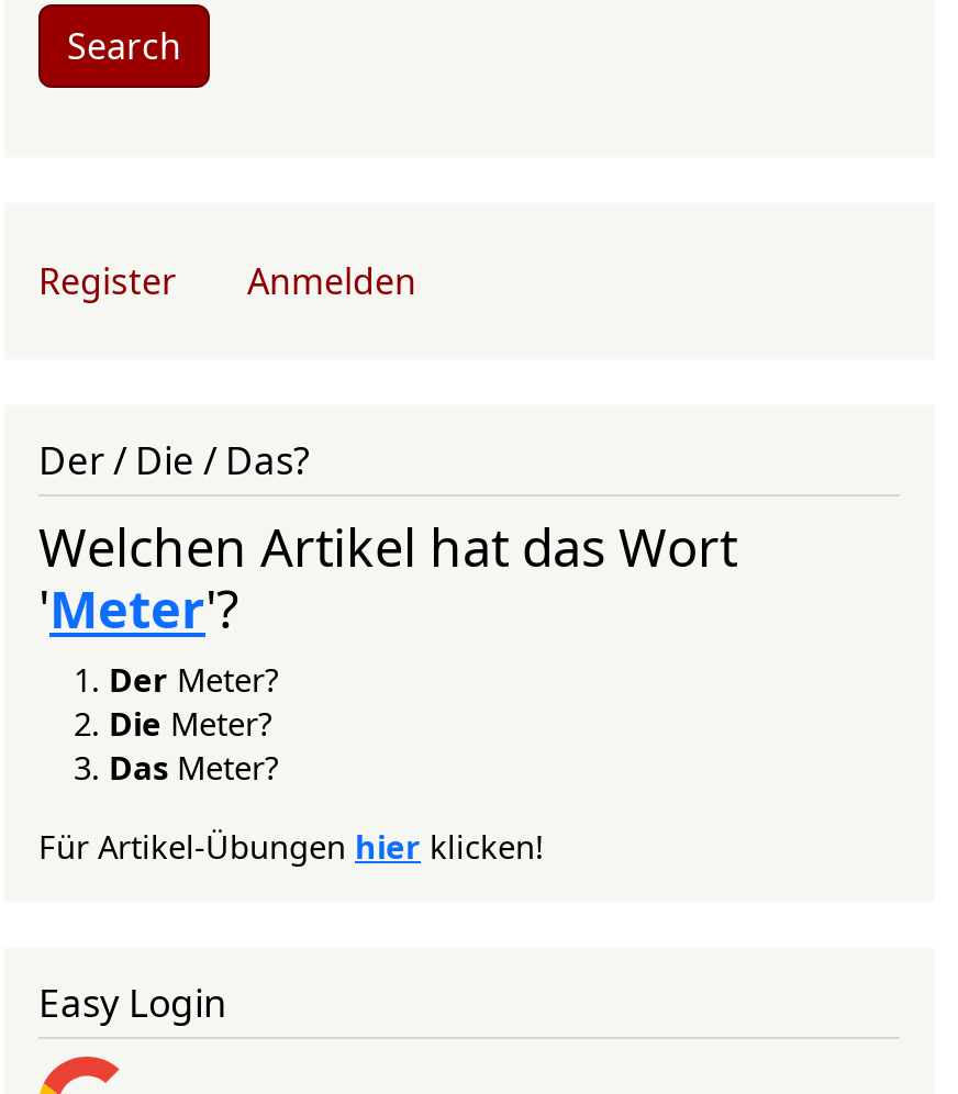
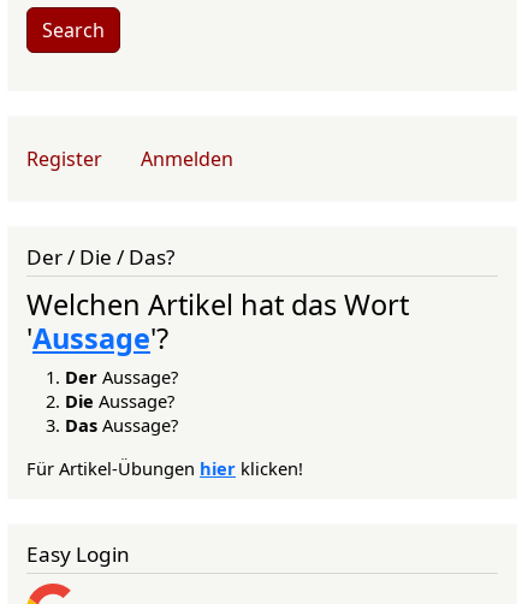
[38,573,278,788] 'Meter'? | Der Meter? | Die Meter? | Das Meter? -> [26,318,178,436] 'Aussage'? | Der Aussage? | Die Aussage? | Das Aussage?

